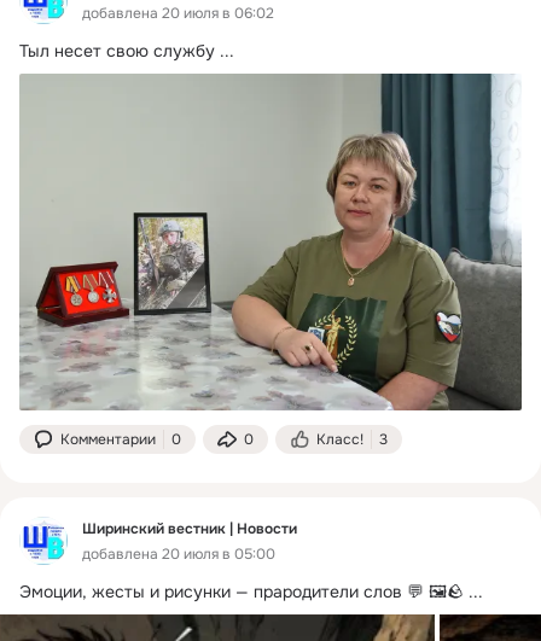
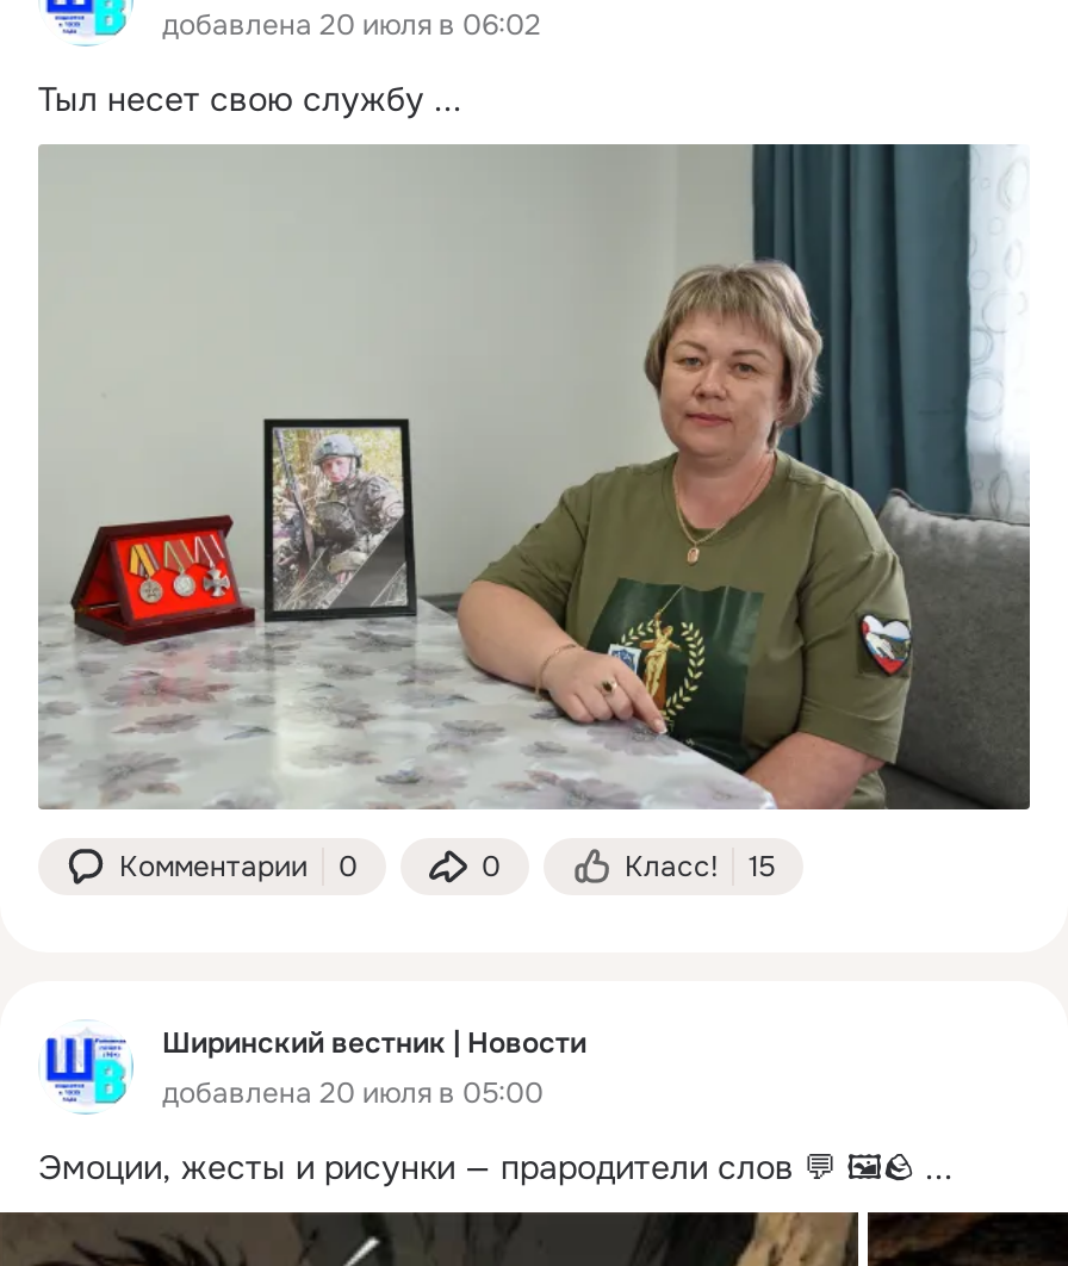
[316,430,388,449] Класс! 3 -> [625,848,775,886] Класс! 15

